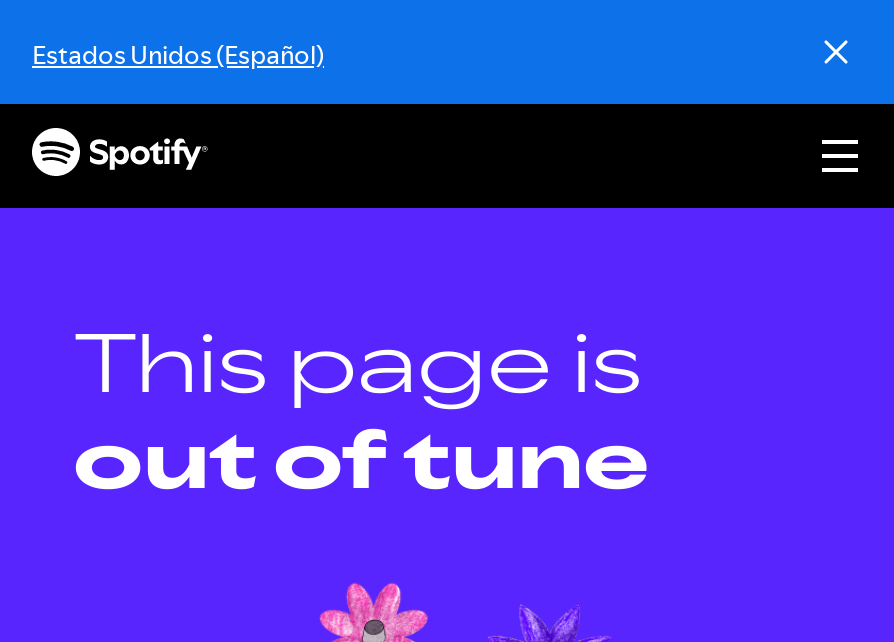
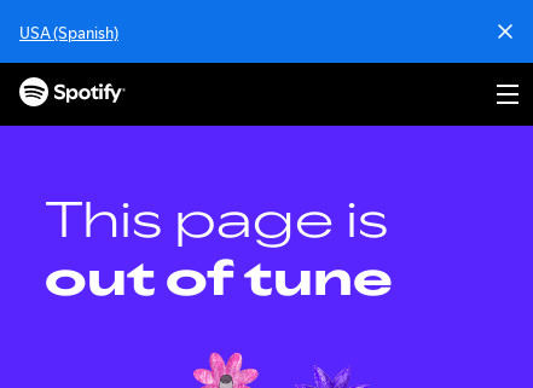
[32,36,324,72] Estados Unidos (Español) -> [19,22,118,44] USA (Spanish)

